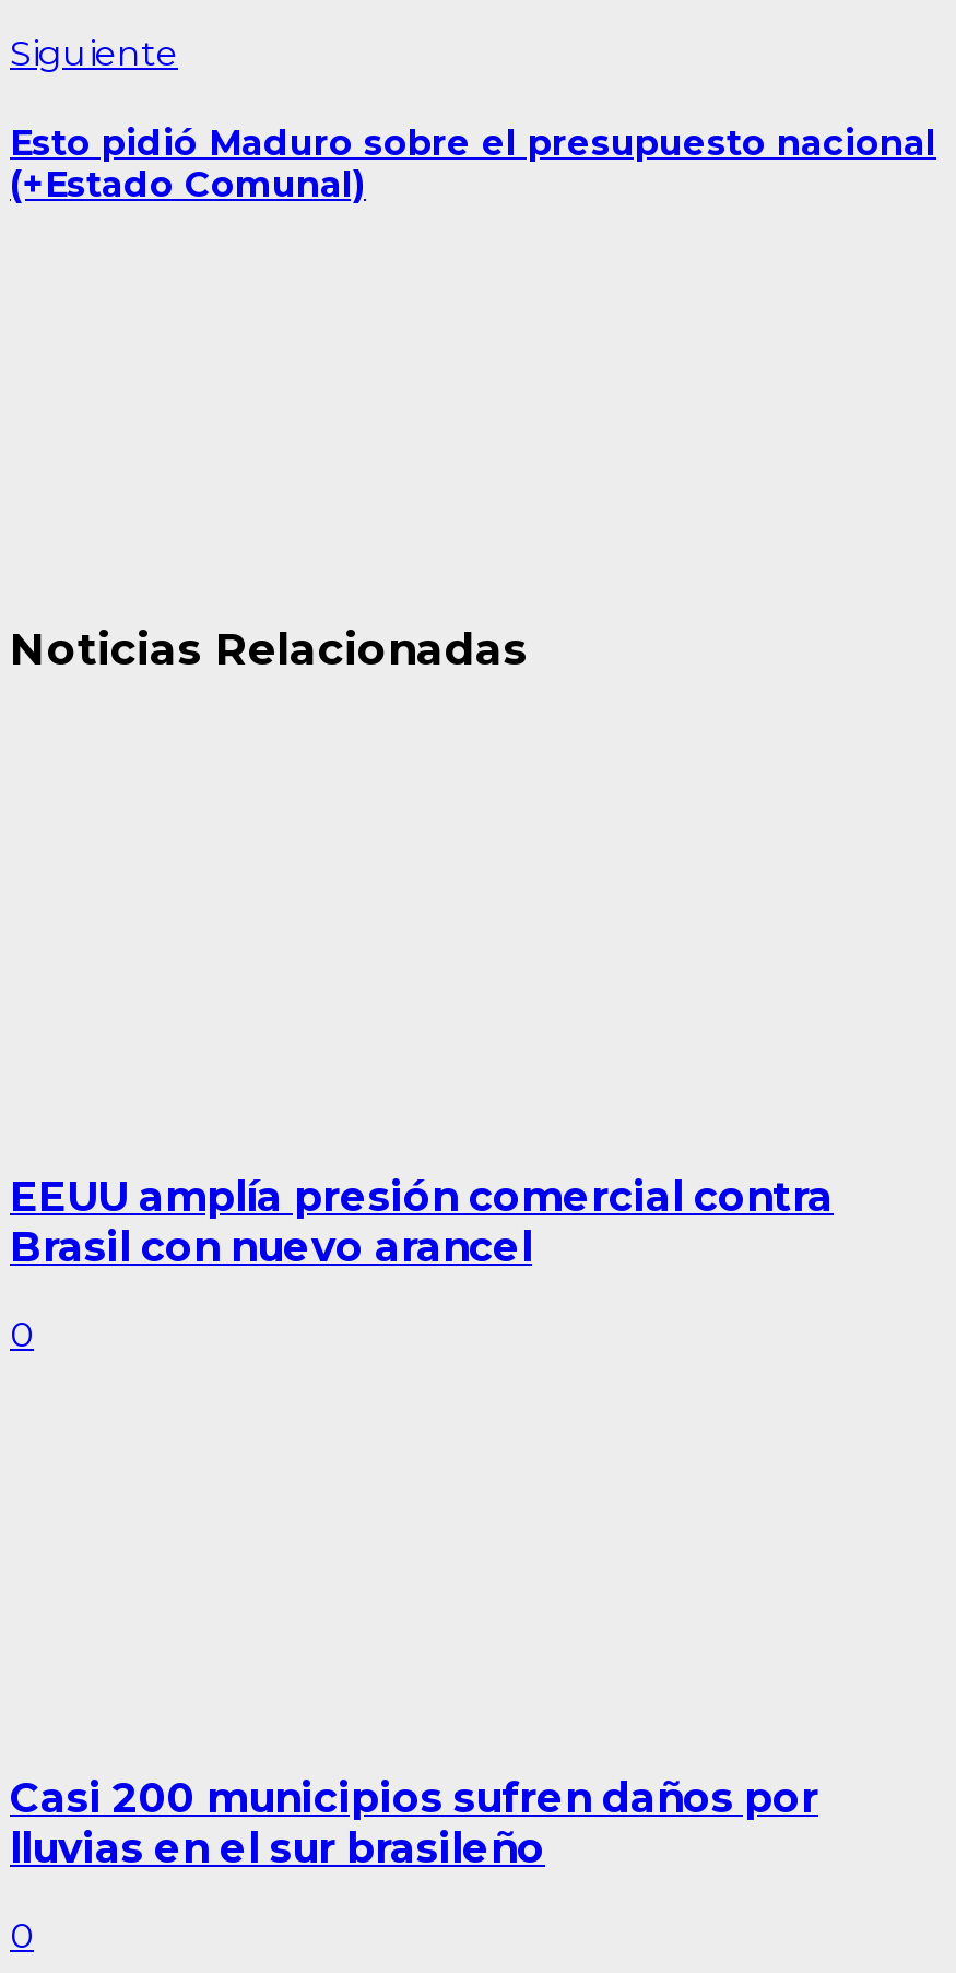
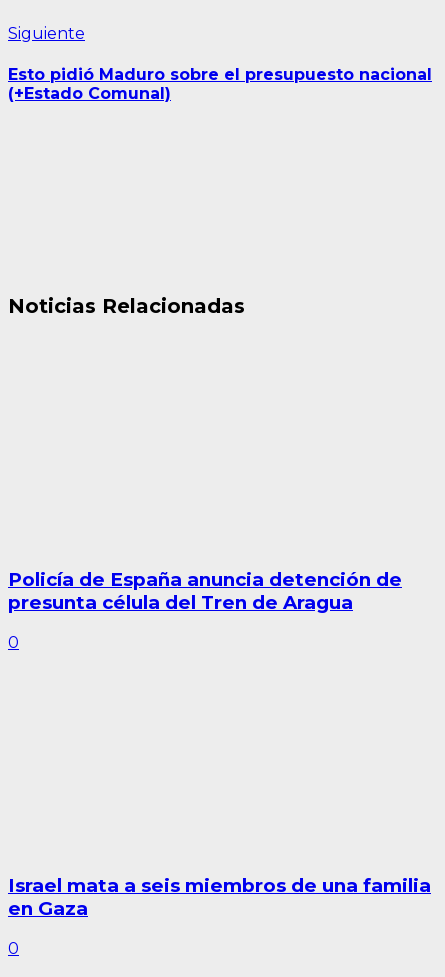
[10,1171,834,1272] EEUU amplía presión comercial contra | Brasil con nuevo arancel -> [8,568,402,614] Policía de España anuncia detención de | presunta célula del Tren de Aragua
[10,1773,818,1874] Casi 200 municipios sufren daños por | lluvias en el sur brasileño -> [8,874,431,920] Israel mata a seis miembros de una familia | en Gaza

